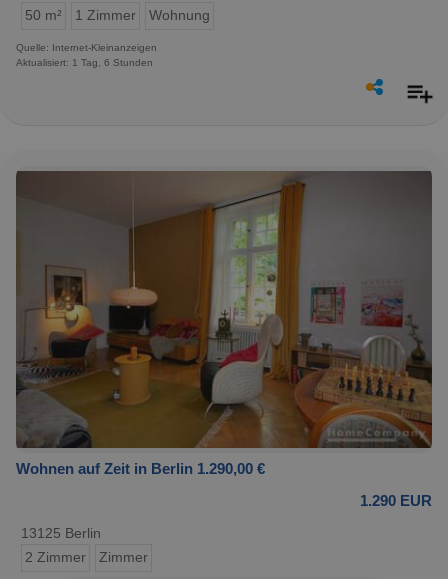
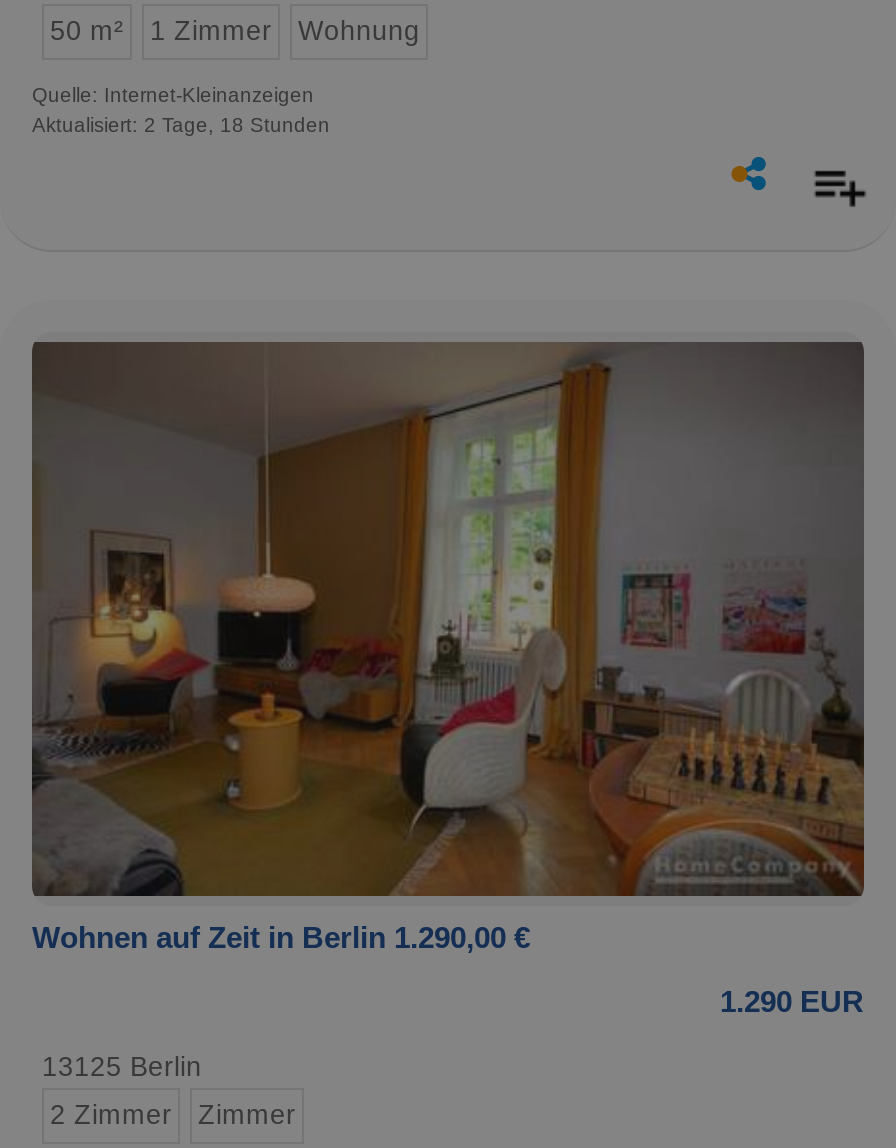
[16,57,153,68] Aktualisiert: 1 Tag, 6 Stunden -> [32,113,330,135] Aktualisiert: 2 Tage, 18 Stunden

